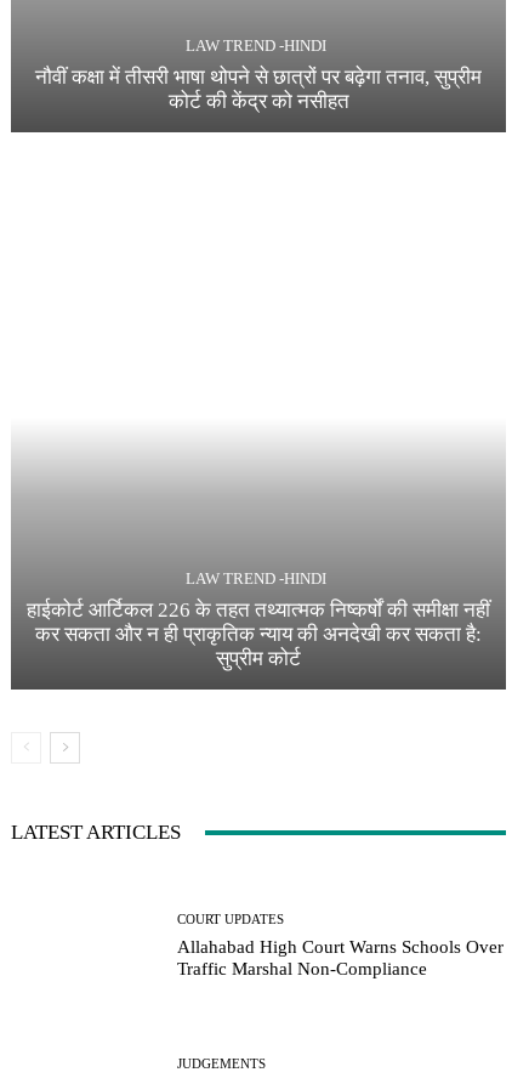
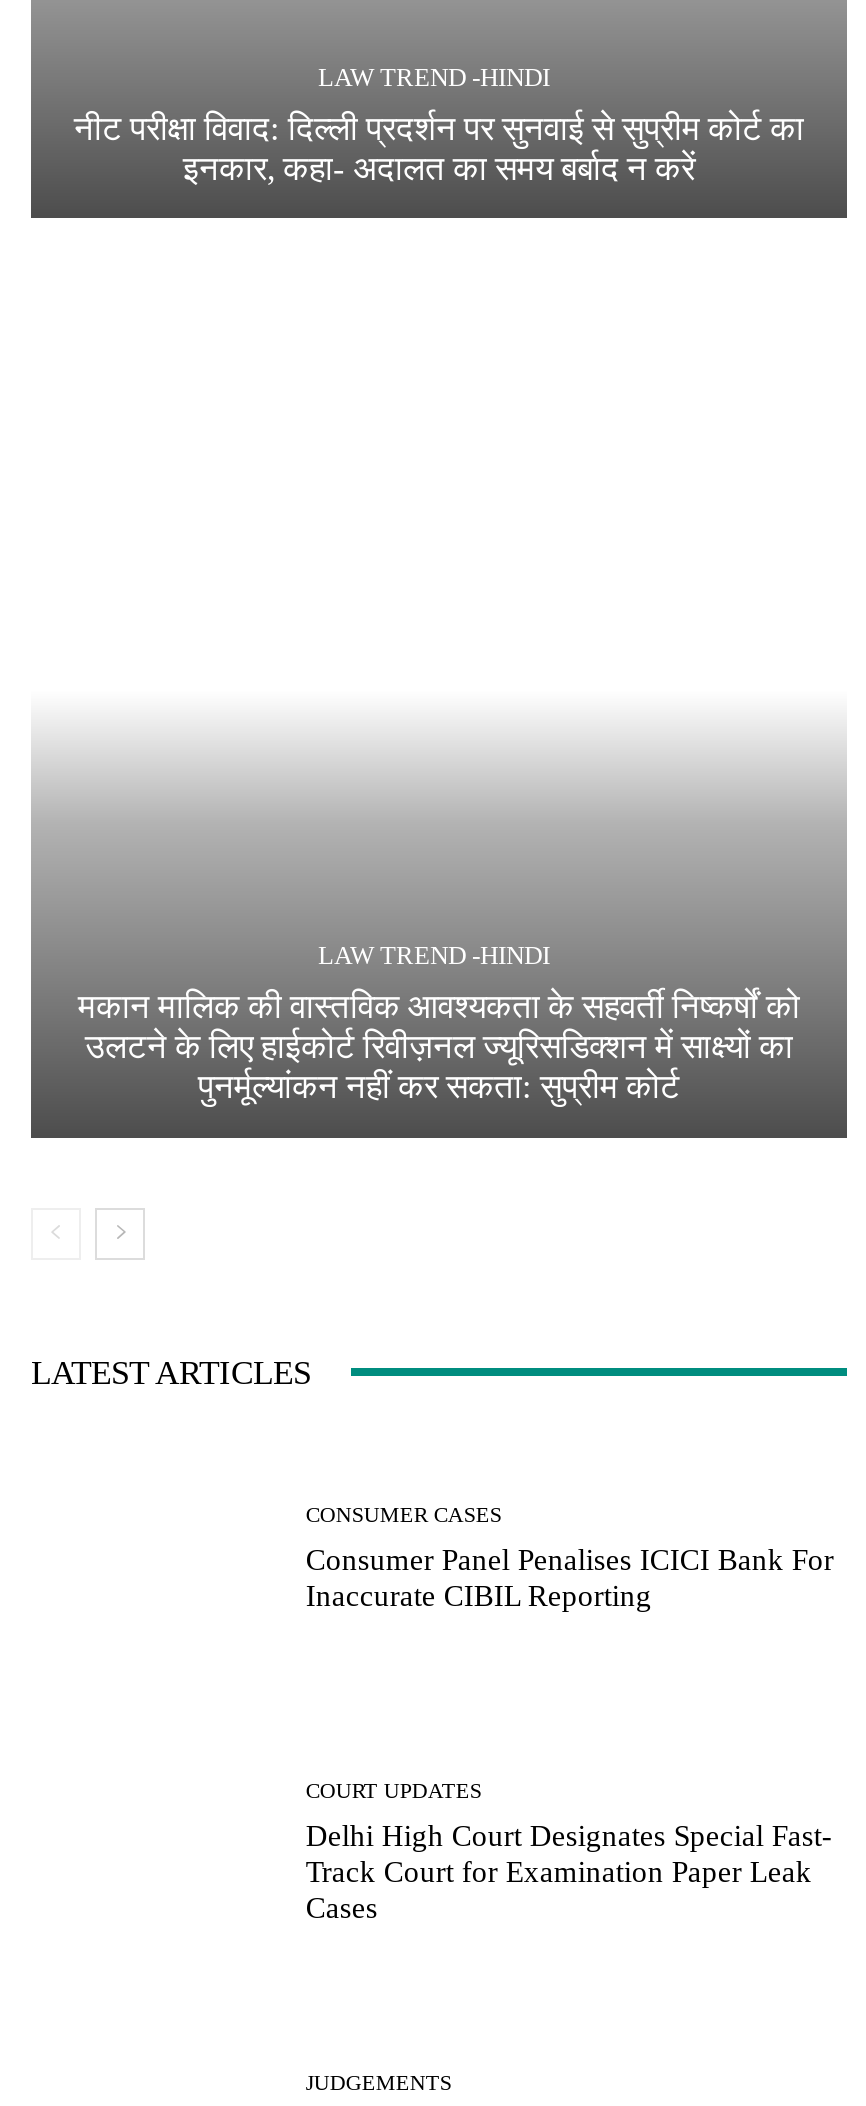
[35,66,482,113] नौवीं कक्षा में तीसरी भाषा थोपने से छात्रों पर बढ़ेगा तनाव, सुप्रीम | कोर्ट की केंद्र को नसीहत -> [74,110,804,188] नीट परीक्षा विवाद: दिल्ली प्रदर्शन पर सुनवाई से सुप्रीम कोर्ट का | इनकार, कहा- अदालत का समय बर्बाद न करें
[27,599,490,670] हाईकोर्ट आर्टिकल 226 के तहत तथ्यात्मक निष्कर्षों की समीक्षा नहीं | कर सकता और न ही प्राकृतिक न्याय की अनदेखी कर सकता है: | सुप्रीम कोर्ट -> [78,987,800,1105] मकान मालिक की वास्तविक आवश्यकता के सहवर्ती निष्कर्षों को | उलटने के लिए हाईकोर्ट रिवीज़नल ज्यूरिसडिक्शन में साक्ष्यों का | पुनर्मूल्यांकन नहीं कर सकता: सुप्रीम कोर्ट
none -> [306,1503,834,1613] CONSUMER CASES | Consumer Panel Penalises ICICI Bank For | Inaccurate CIBIL Reporting
[178,937,504,978] Allahabad High Court Warns Schools Over | Traffic Marshal Non-Compliance -> [306,1819,832,1923] Delhi High Court Designates Special Fast- | Track Court for Examination Paper Leak | Cases

